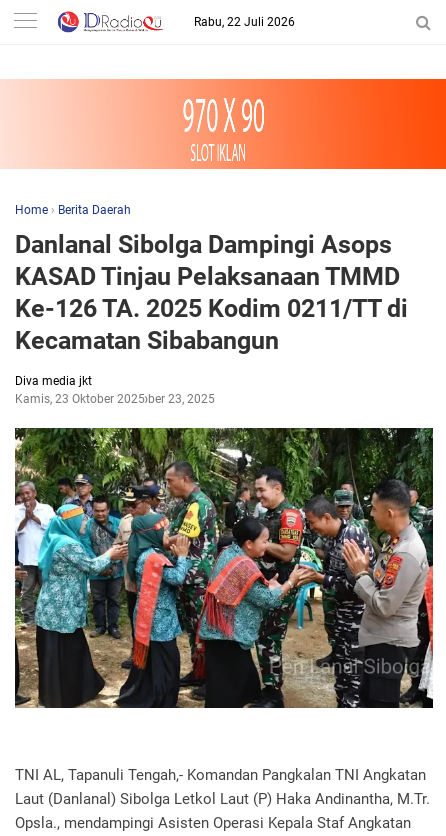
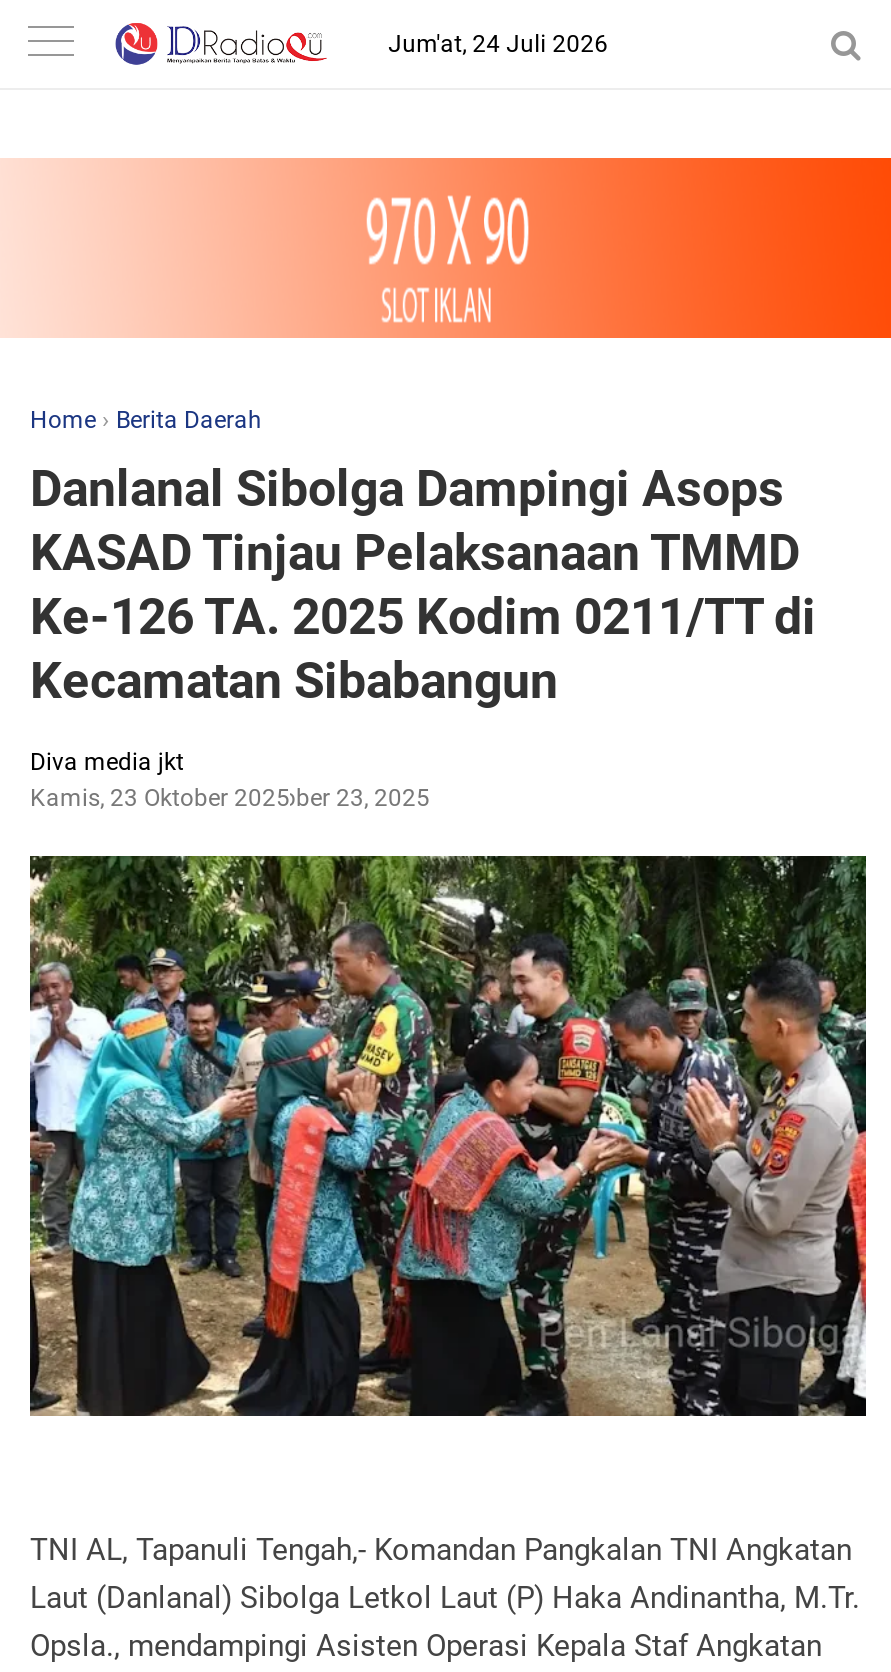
[194,15,295,29] Rabu, 22 Juli 2026 -> [388,30,608,58] Jum'at, 24 Juli 2026

